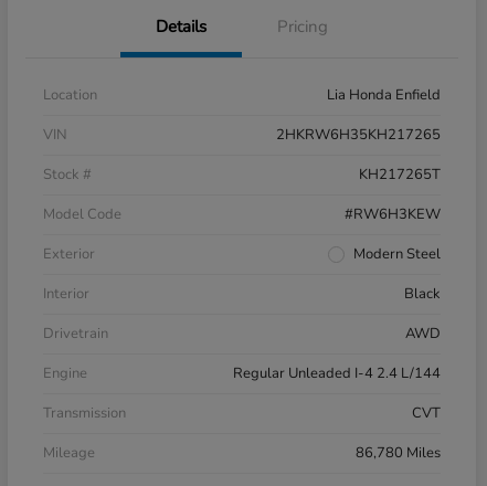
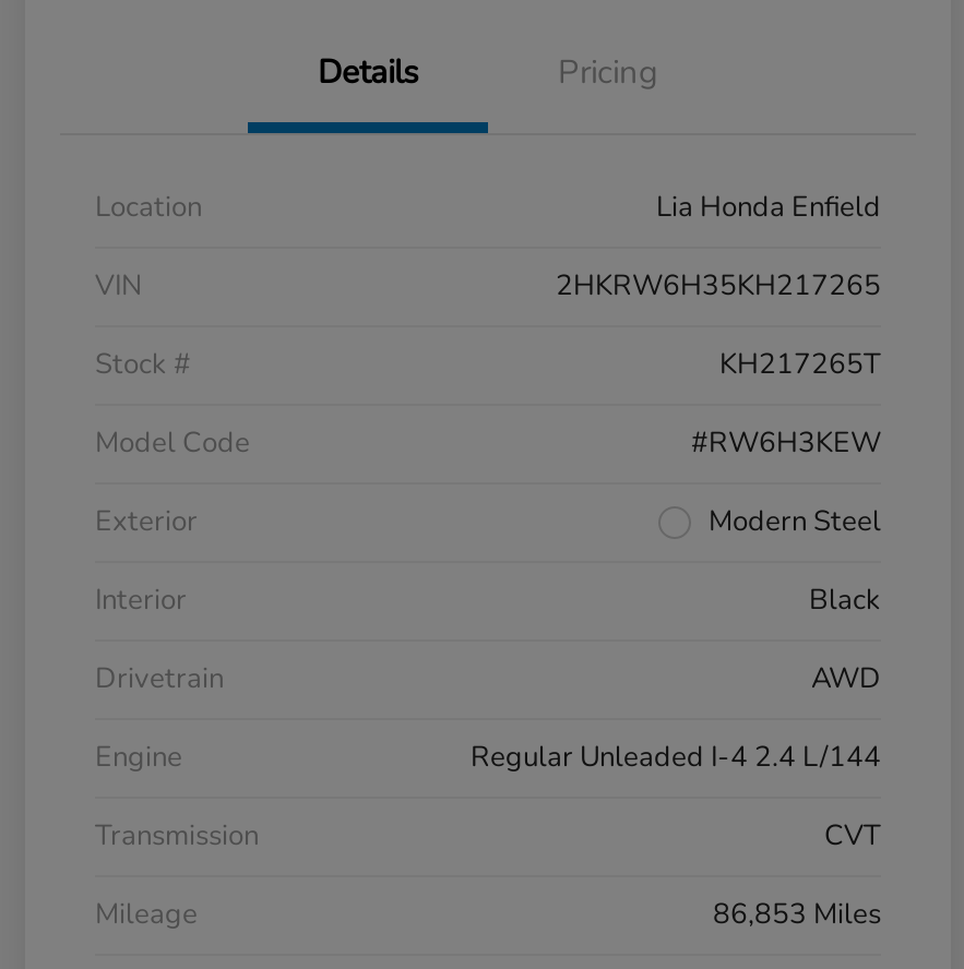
[356,443,441,463] 86,780 Miles -> [713,895,881,935] 86,853 Miles

